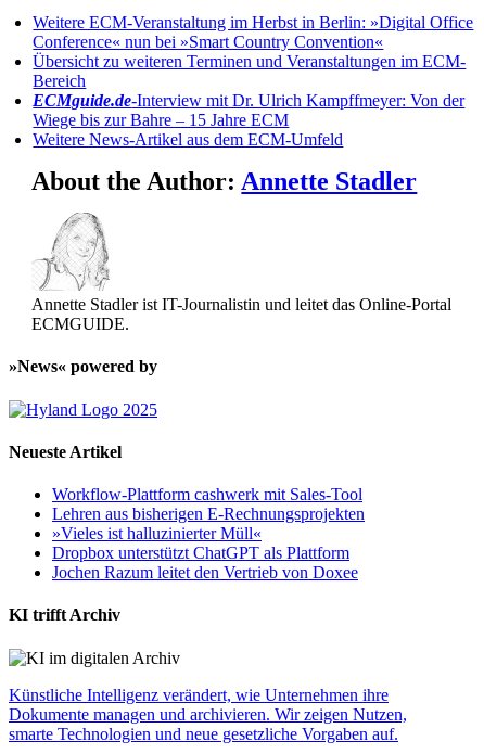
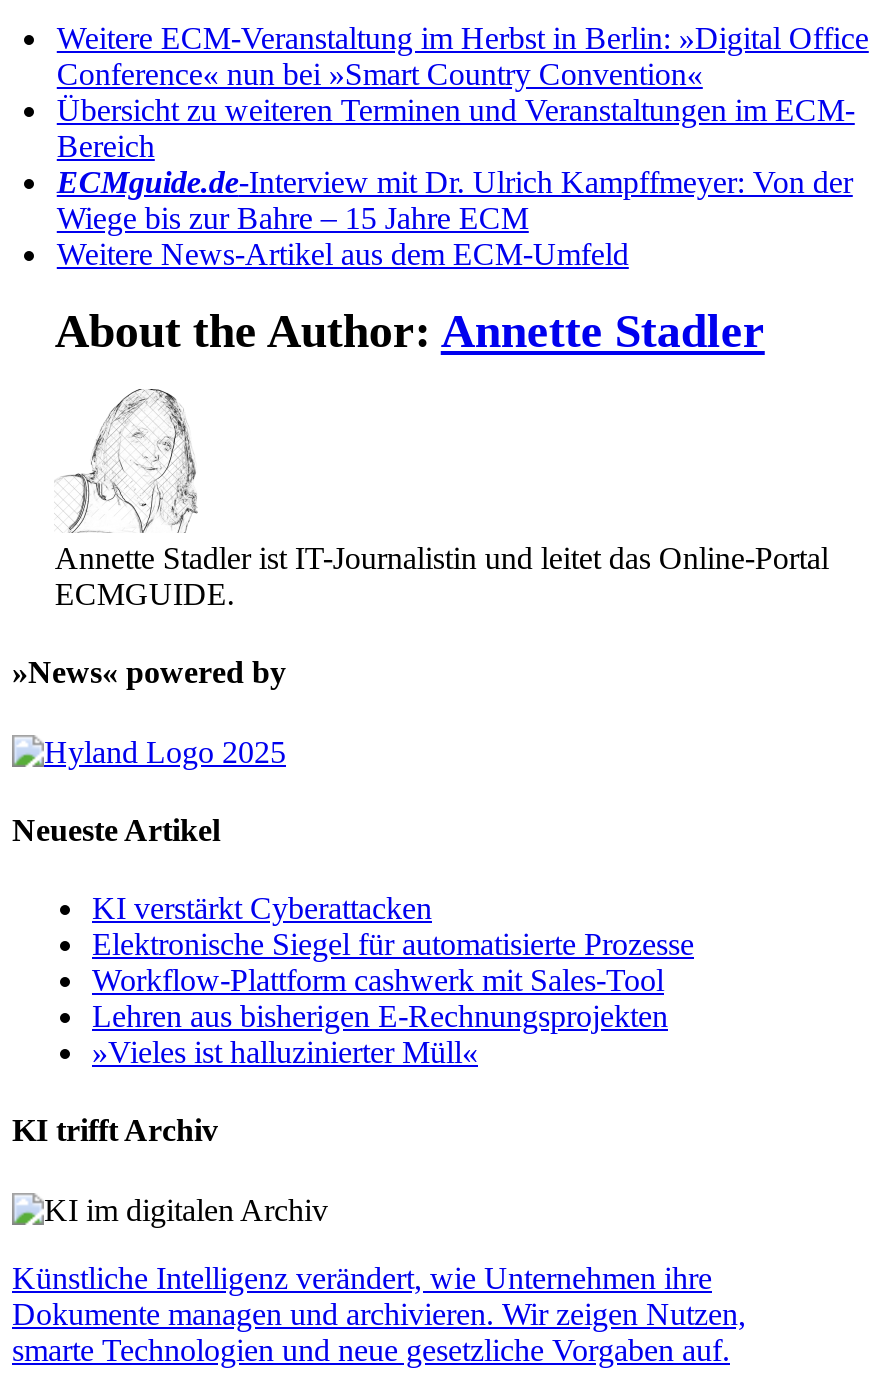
none -> [92,891,694,961] KI verstärkt Cyberattacken | Elektronische Siegel für automatisierte Prozesse
moved [52,485,365,543] -> [92,963,668,1069]: Workflow-Plattform cashwerk mit Sales-Tool | Lehren aus bisherigen E-Rechnungsprojekten | »Vieles ist halluzinierter Müll«
[52,544,358,582] Dropbox unterstützt ChatGPT als Plattform | Jochen Razum leitet den Vertrieb von Doxee -> none

